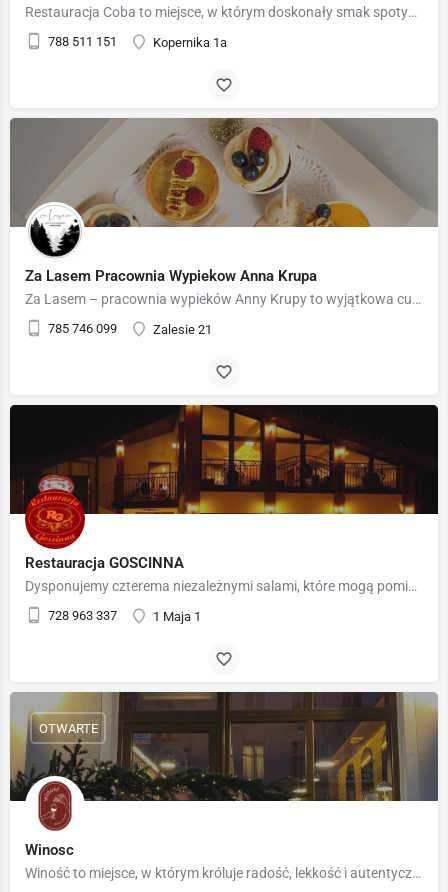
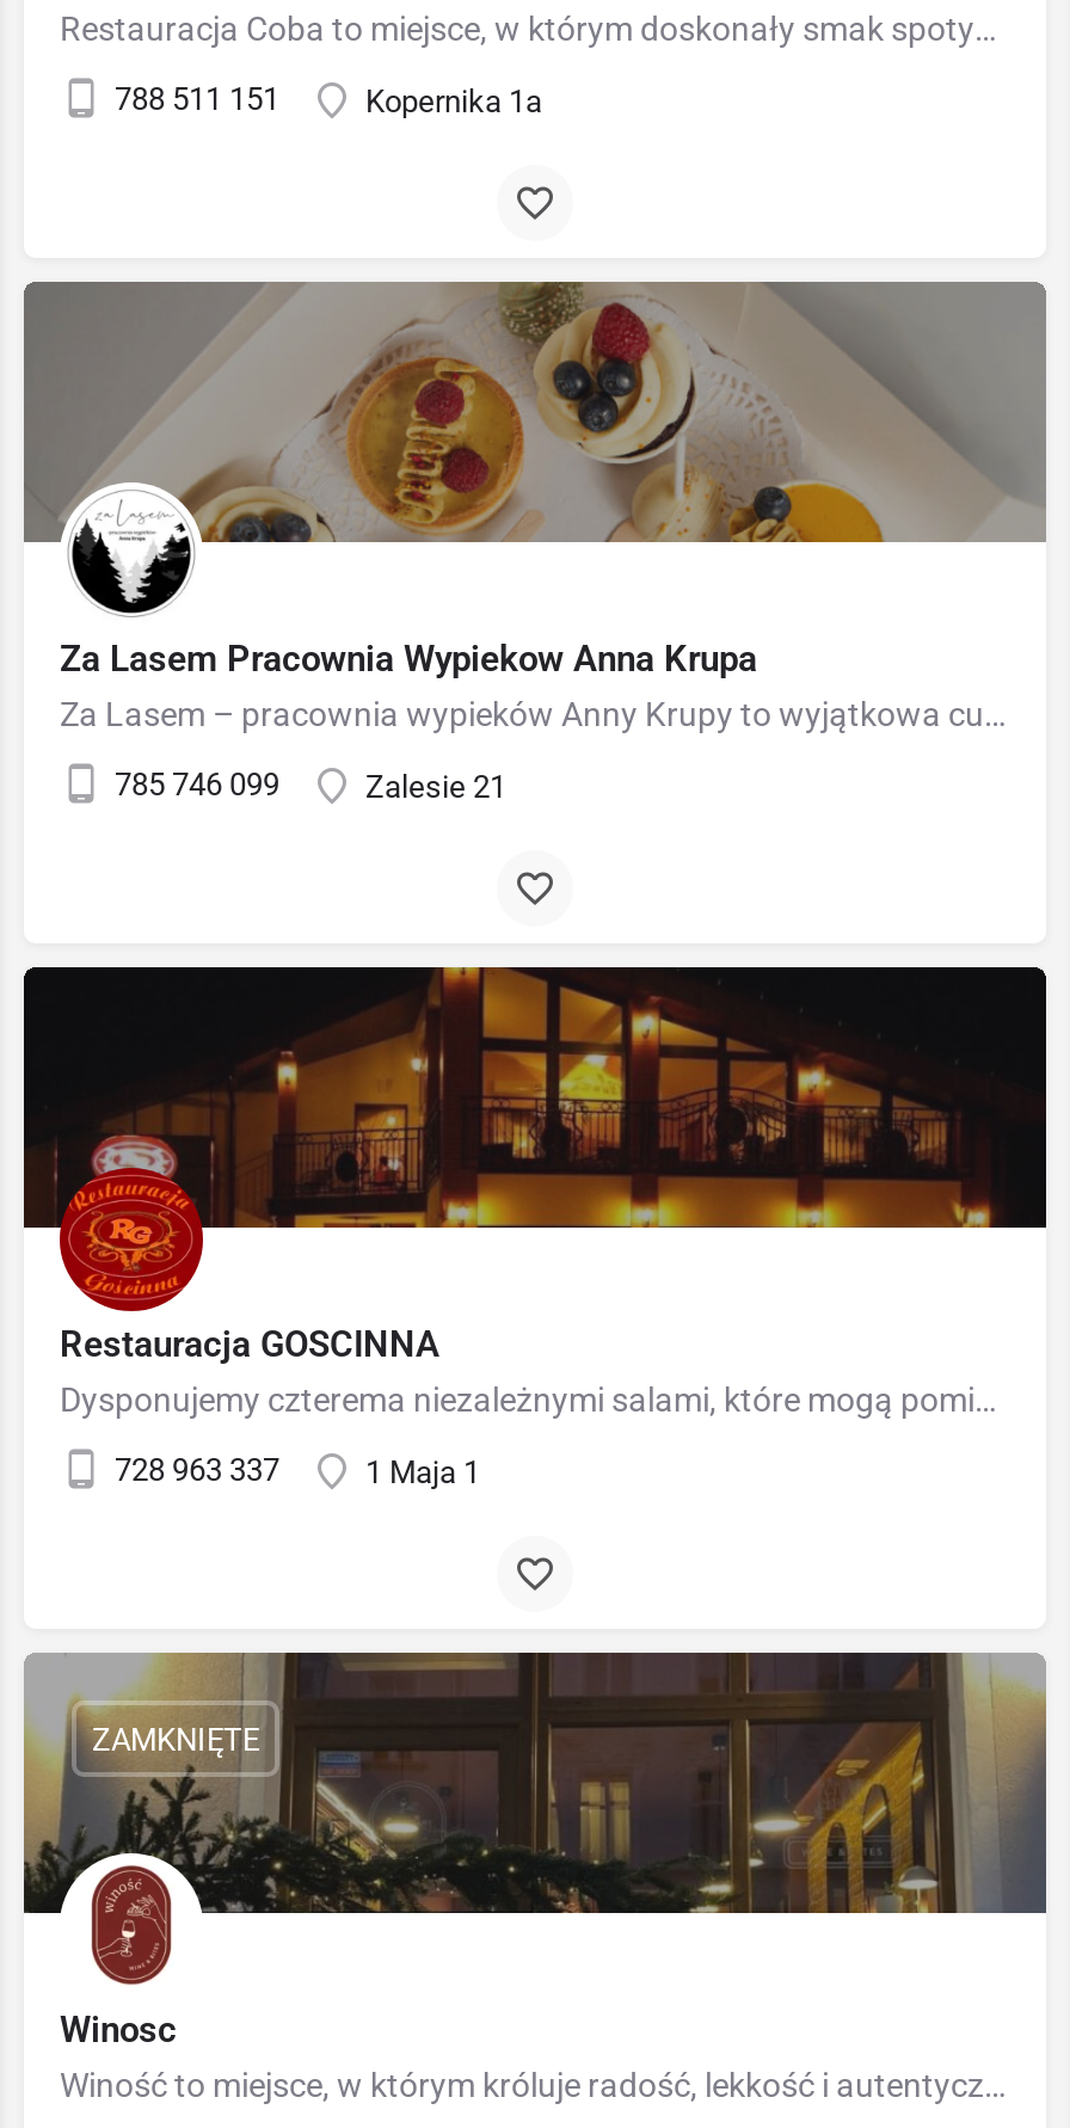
[38,720,97,735] OTWARTE -> [92,1721,259,1757] ZAMKNIĘTE

